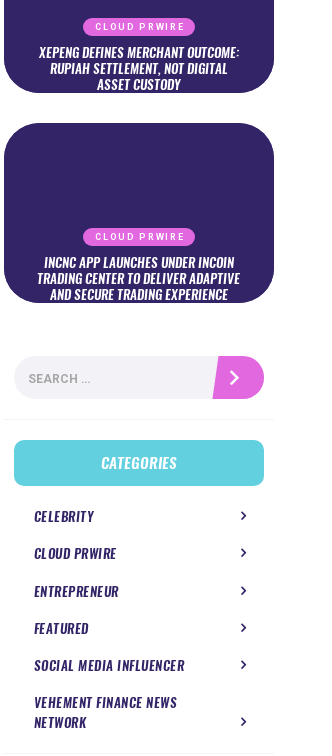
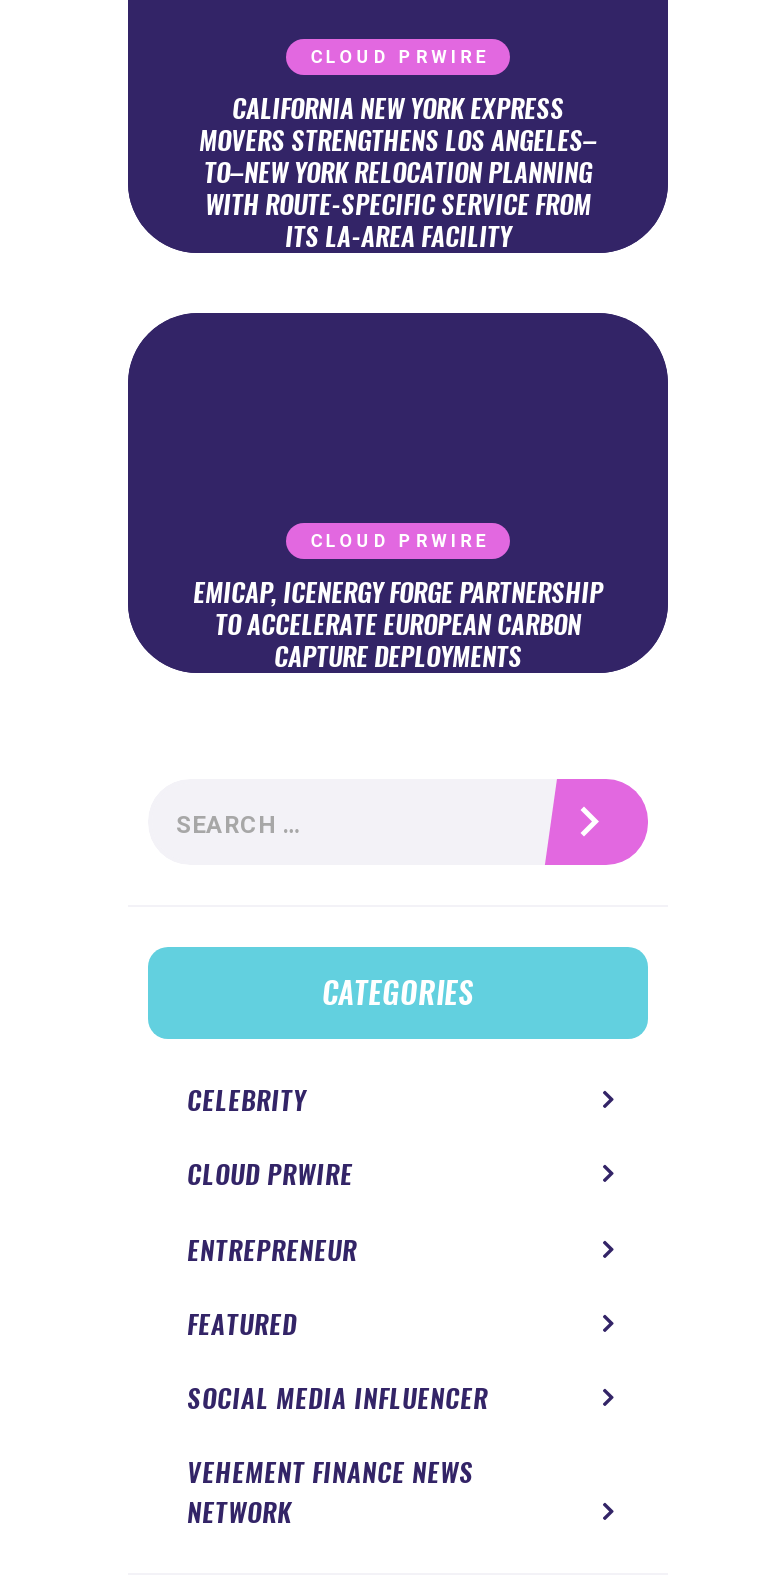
[39,44,239,93] XEPENG DEFINES MERCHANT OUTCOME: | RUPIAH SETTLEMENT, NOT DIGITAL | ASSET CUSTODY -> [199,92,597,254] CALIFORNIA NEW YORK EXPRESS | MOVERS STRENGTHENS LOS ANGELES– | TO–NEW YORK RELOCATION PLANNING | WITH ROUTE-SPECIFIC SERVICE FROM | ITS LA-AREA FACILITY
[37,254,240,303] INCNC APP LAUNCHES UNDER INCOIN | TRADING CENTER TO DELIVER ADAPTIVE | AND SECURE TRADING EXPERIENCE -> [193,576,603,674] EMICAP, ICENERGY FORGE PARTNERSHIP | TO ACCELERATE EUROPEAN CARBON | CAPTURE DEPLOYMENTS

